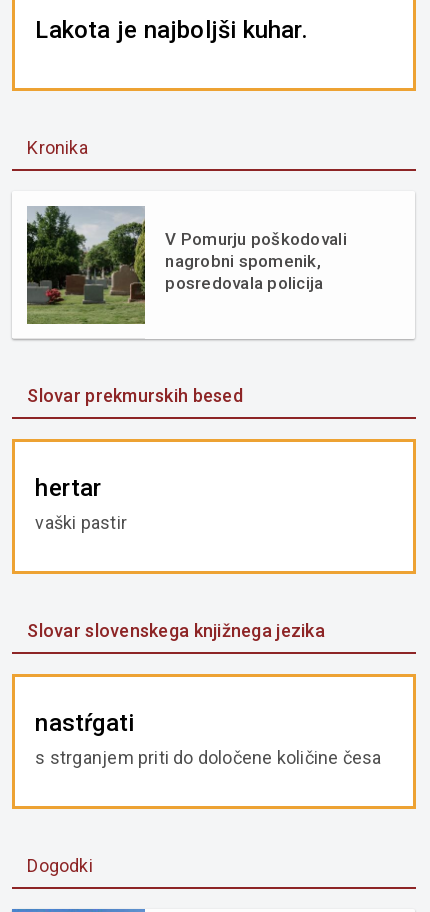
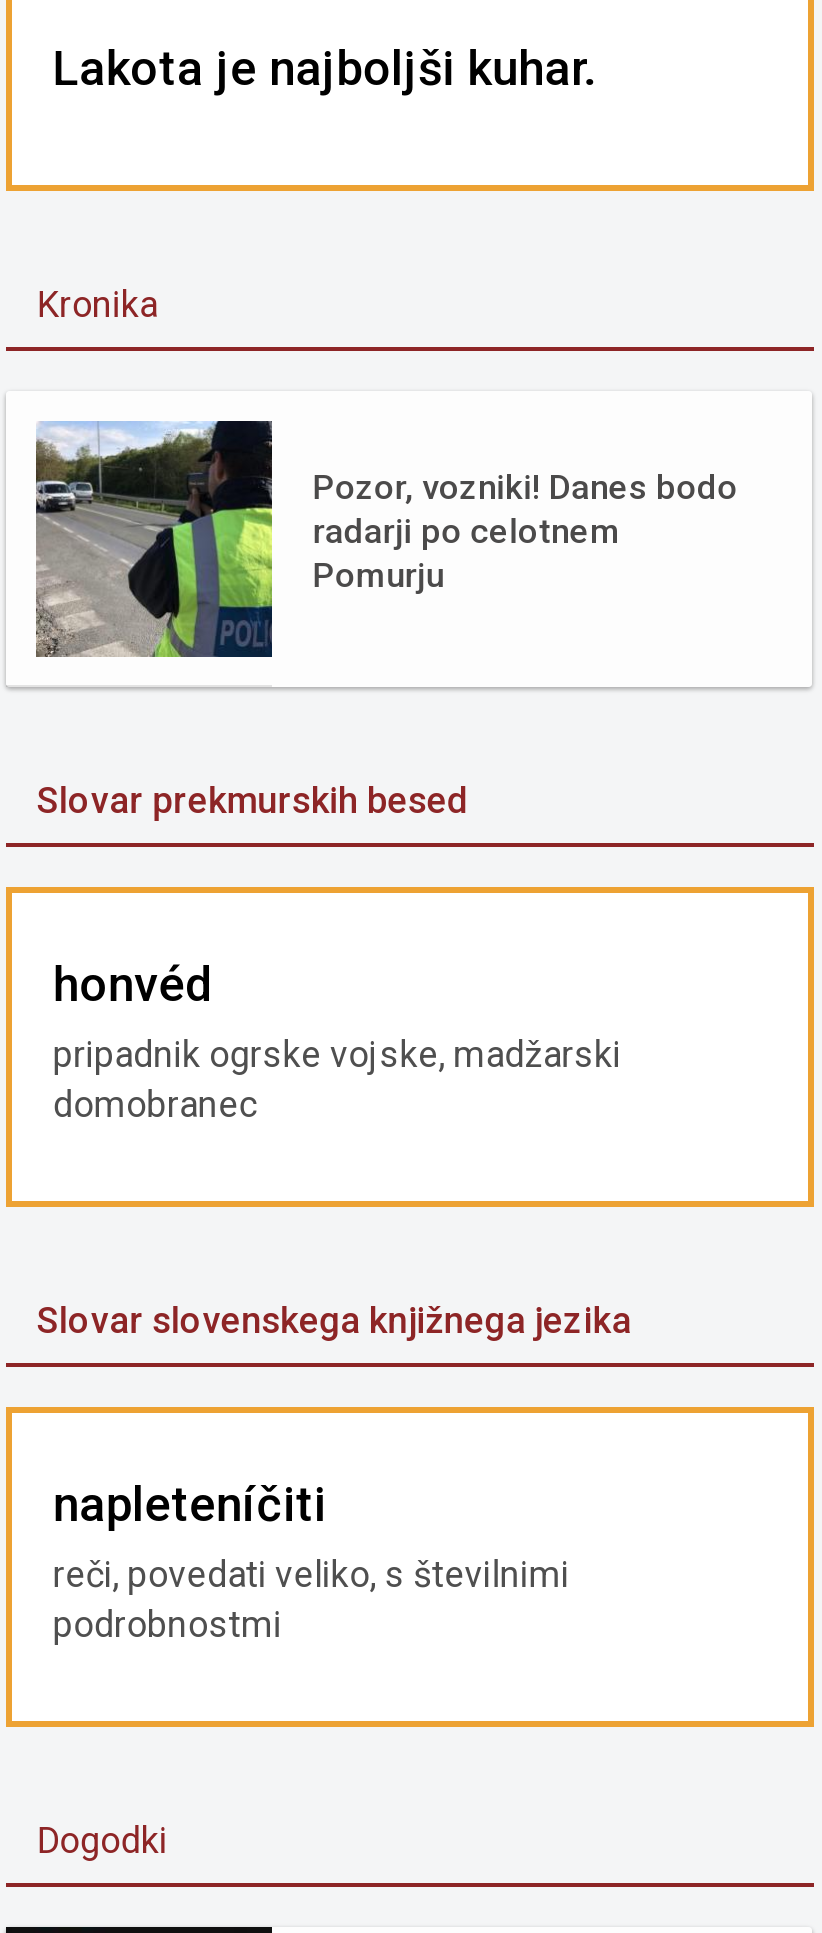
[26,205,347,325] [image] | V Pomurju poškodovali | nagrobni spomenik, | posredovala policija -> [36,421,738,659] [image] | Pozor, vozniki! Danes bodo | radarji po celotnem | Pomurju
[35,474,127,533] hertar | vaški pastir -> [53,957,621,1125] honvéd | pripadnik ogrske vojske, madžarski | domobranec
[35,709,381,768] nastŕgati | s strganjem priti do določene količine česa -> [53,1477,570,1645] napleteníčiti | reči, povedati veliko, s številnimi | podrobnostmi

